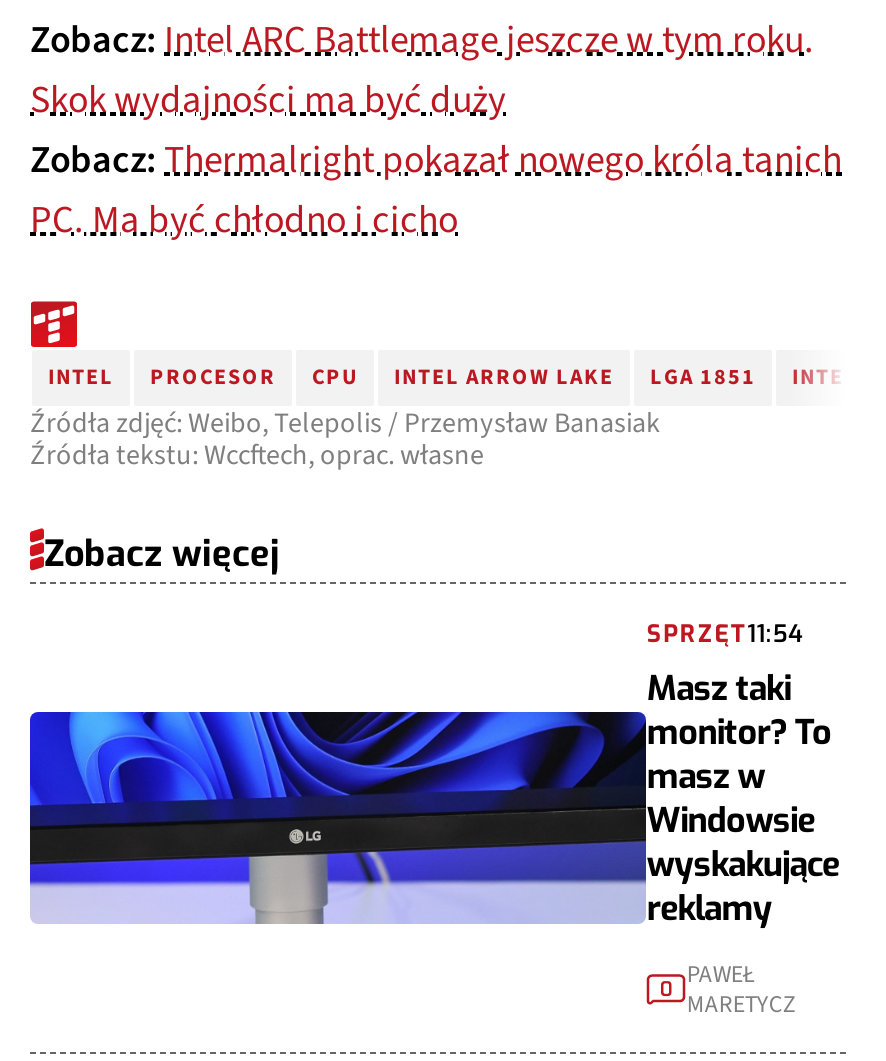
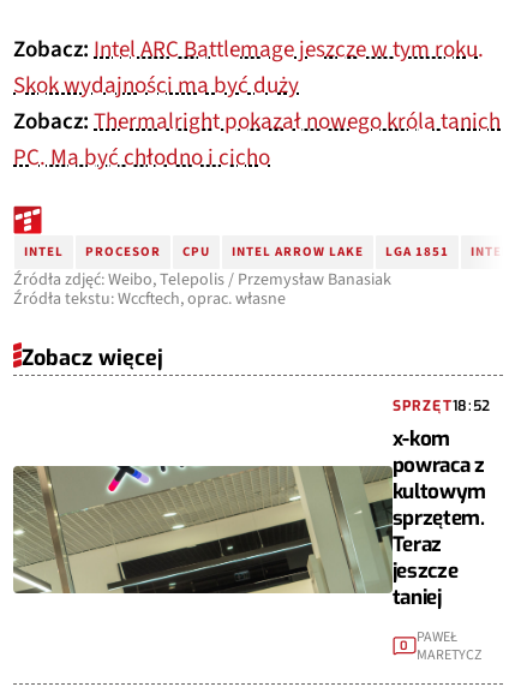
[28,617,839,931] [image] | SPRZĘT11:54 | Masz taki | monitor? To | masz w | Windowsie | wyskakujące | reklamy -> [12,396,491,611] [image] | SPRZĘT18:52 | x-kom | powraca z | kultowym | sprzętem. | Teraz | jeszcze | taniej

